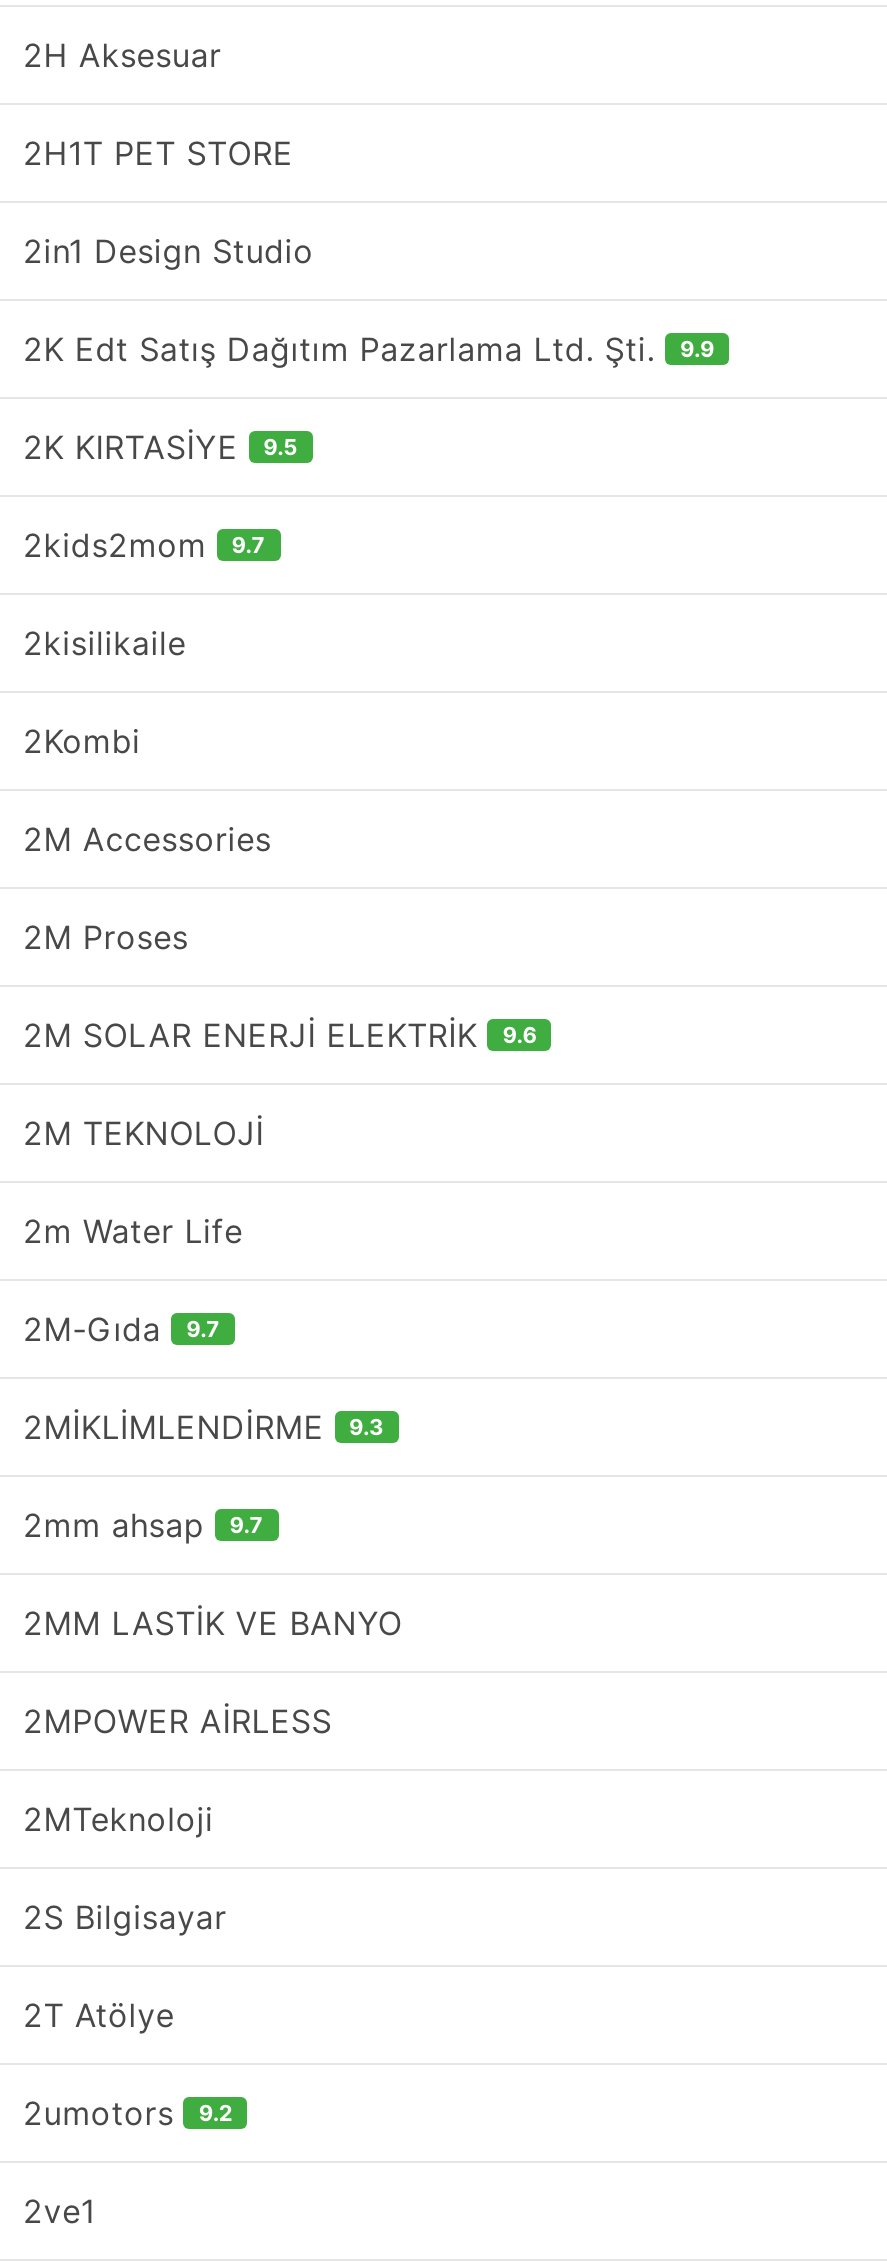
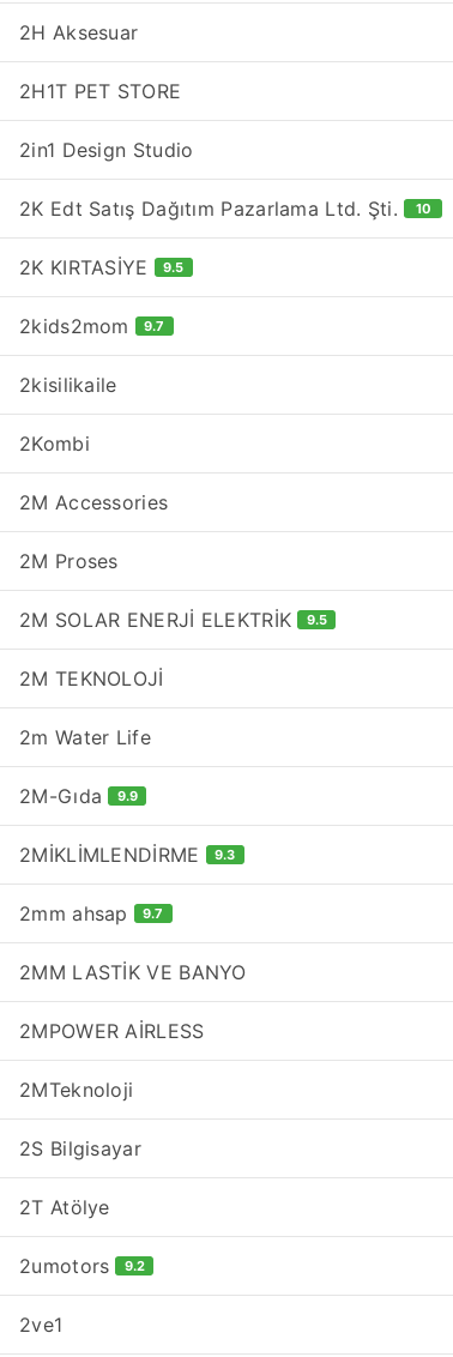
[23,329,714,369] 2K Edt Satış Dağıtım Pazarlama Ltd. Şti. 9.9 -> [19,197,431,221] 2K Edt Satış Dağıtım Pazarlama Ltd. Şti. 10
[23,1015,536,1055] 2M SOLAR ENERJİ ELEKTRİK 9.6 -> [19,608,327,632] 2M SOLAR ENERJİ ELEKTRİK 9.5
[23,1309,220,1349] 2M-Gıda 9.7 -> [19,784,137,808] 2M-Gıda 9.9

